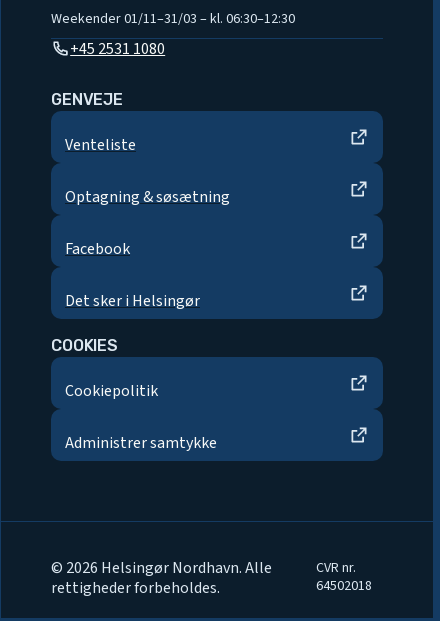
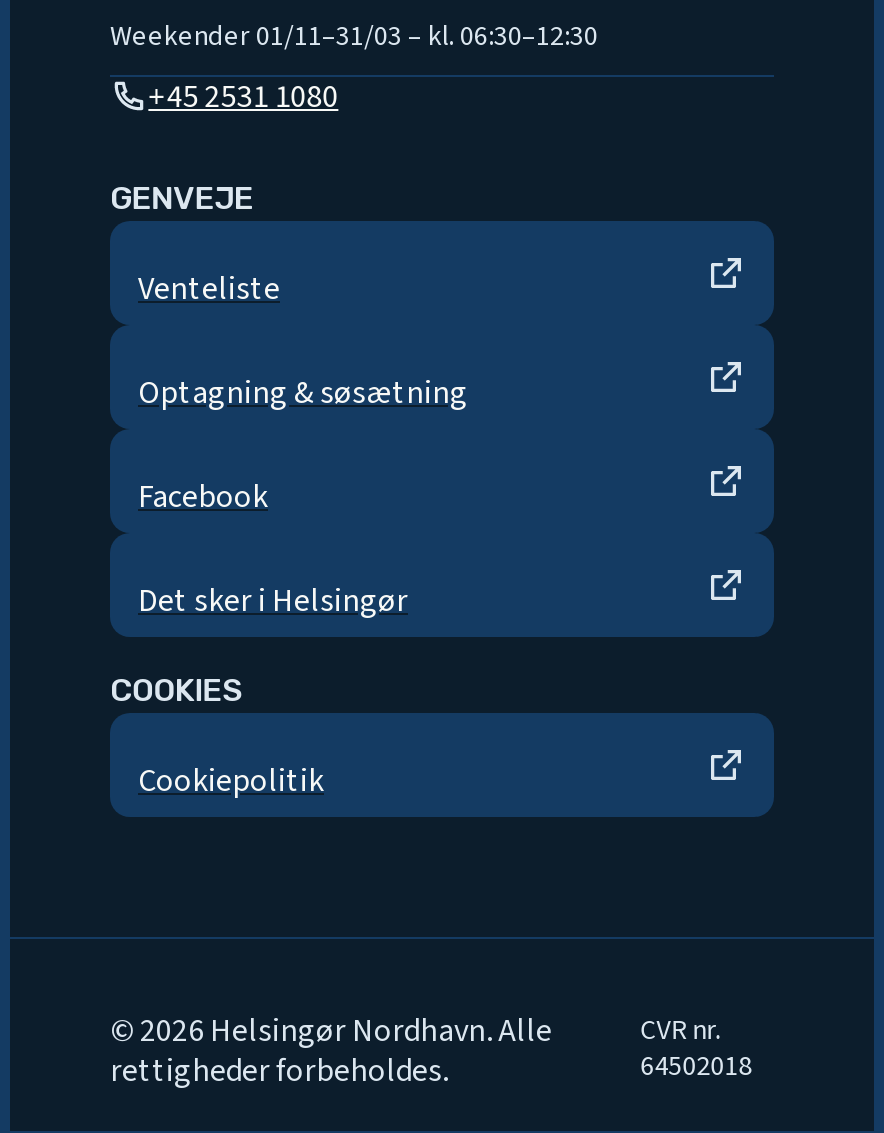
[65,432,217,454] Administrer samtykke -> none

